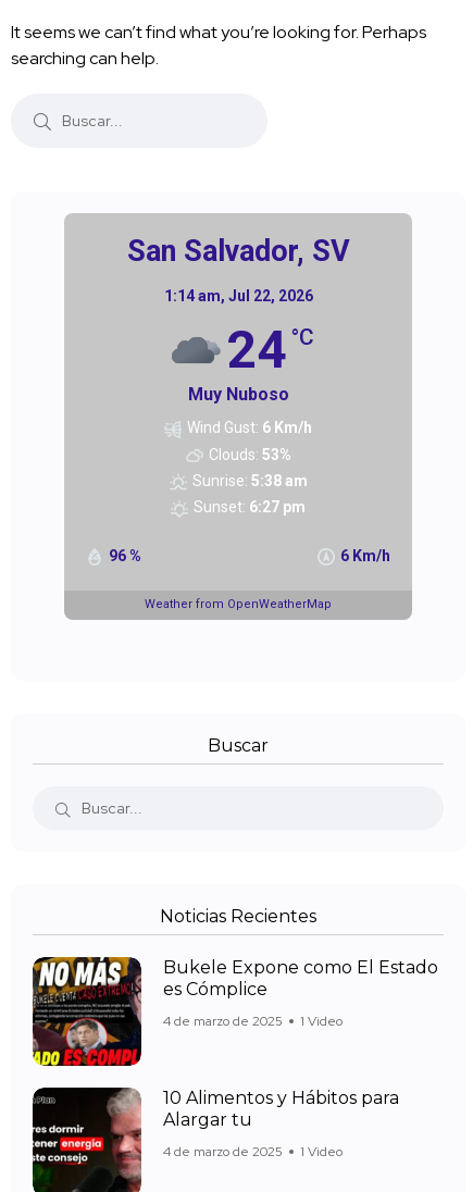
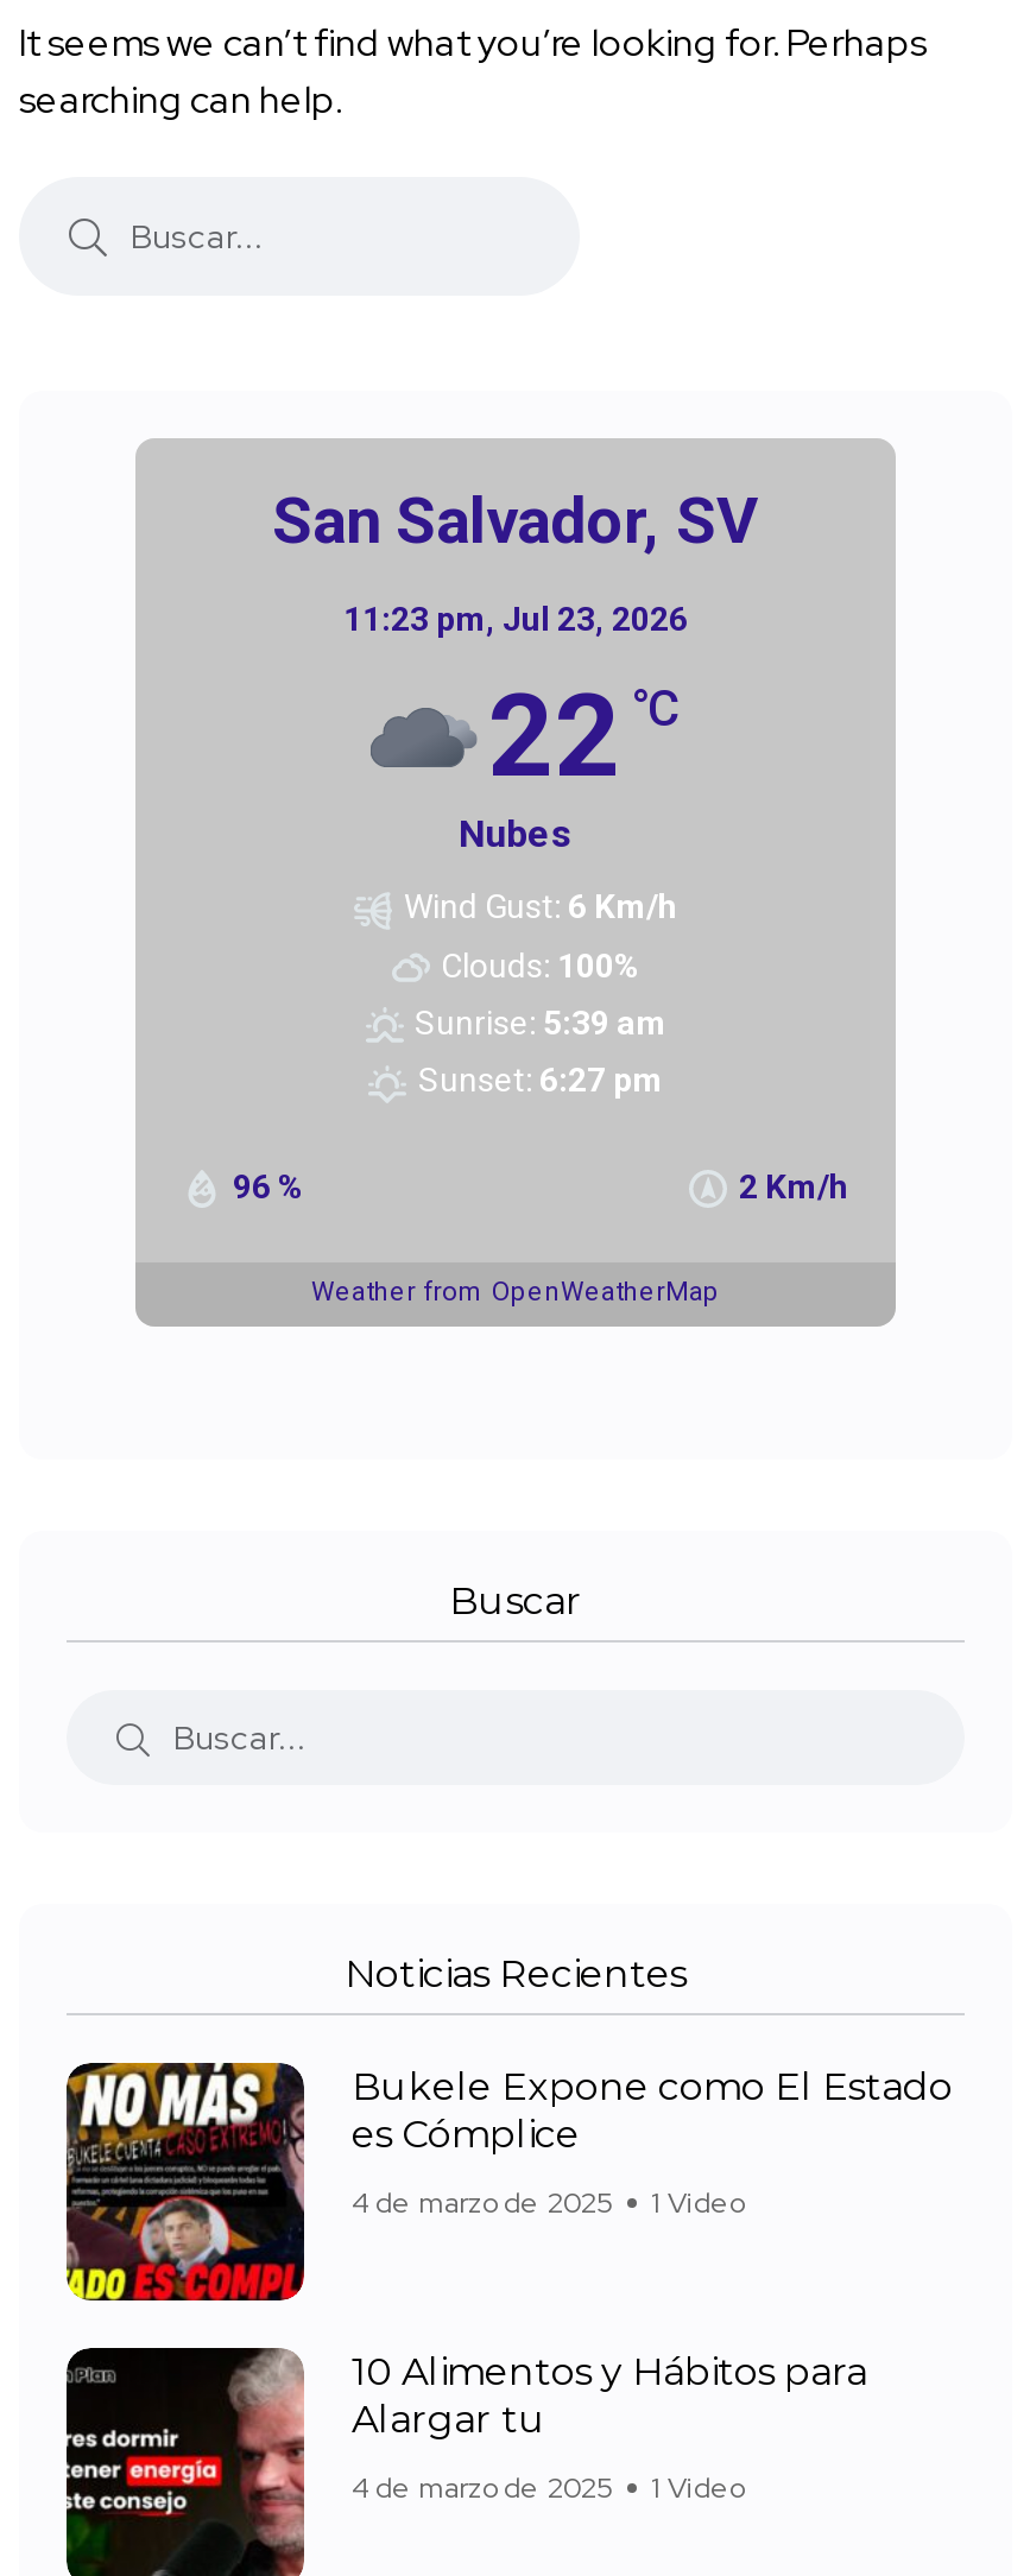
[164,287,314,405] 1:14 am, Jul 22, 2026 | 24 °C | Muy Nuboso -> [343,600,688,857] 11:23 pm, Jul 23, 2026 | 22 °C | Nubes
[208,445,291,463] Clouds: 53% -> [441,946,640,984] Clouds: 100%
[192,472,307,489] Sunrise: 5:38 am -> [415,1003,666,1041] Sunrise: 5:39 am
[340,547,390,564] 6 Km/h -> [739,1166,848,1204] 2 Km/h

